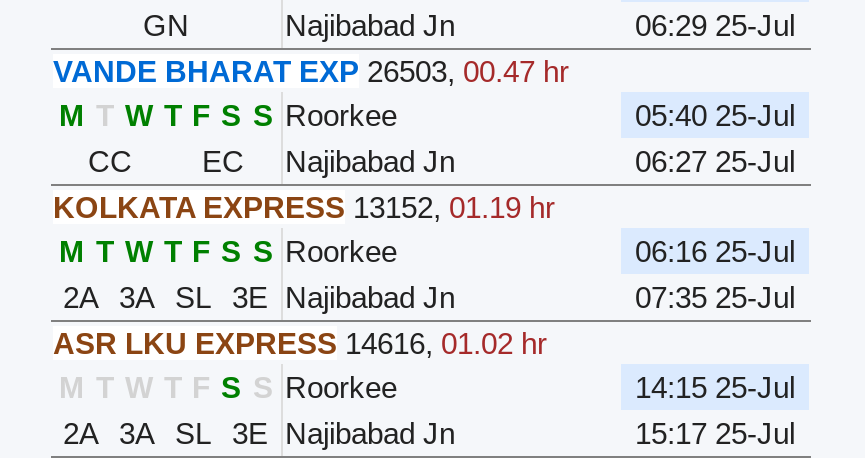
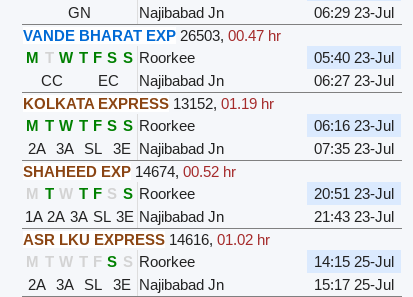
[635,8,795,42] 06:29 25-Jul -> [314,4,394,21] 06:29 23-Jul
[635,98,795,132] 05:40 25-Jul -> [314,49,394,66] 05:40 23-Jul
[635,144,795,178] 06:27 25-Jul -> [314,72,394,89] 06:27 23-Jul
[635,234,795,268] 06:16 25-Jul -> [314,117,394,134] 06:16 23-Jul
[635,280,795,314] 07:35 25-Jul -> [23,140,394,225] 07:35 23-Jul | SHAHEED EXP 14674, 00.52 hr | M T W T F S S Roorkee | 20:51 23-Jul | 1A 2A 3A SL 3E Najibabad Jn | 21:43 23-Jul

